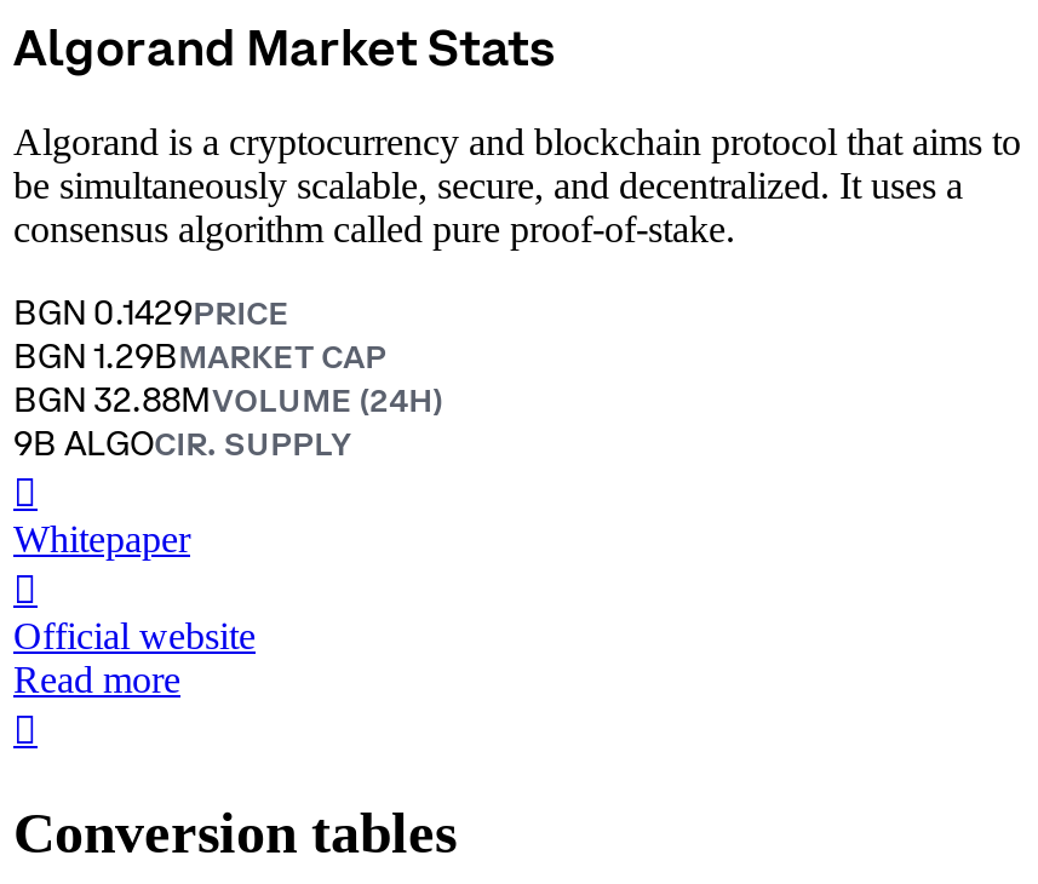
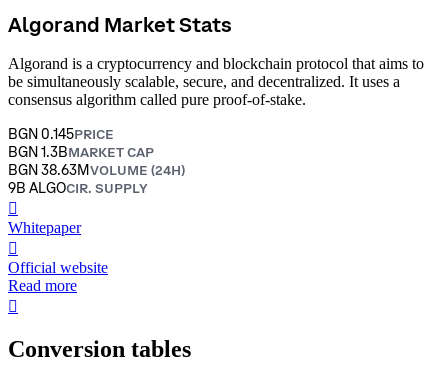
[13,289,289,333] BGN 0.1429PRICE -> [8,124,114,142] BGN 0.145PRICE
[13,333,386,377] BGN 1.29BMARKET CAP -> [8,142,154,160] BGN 1.3BMARKET CAP
[13,377,442,420] BGN 32.88MVOLUME (24H) -> [8,160,185,178] BGN 38.63MVOLUME (24H)

